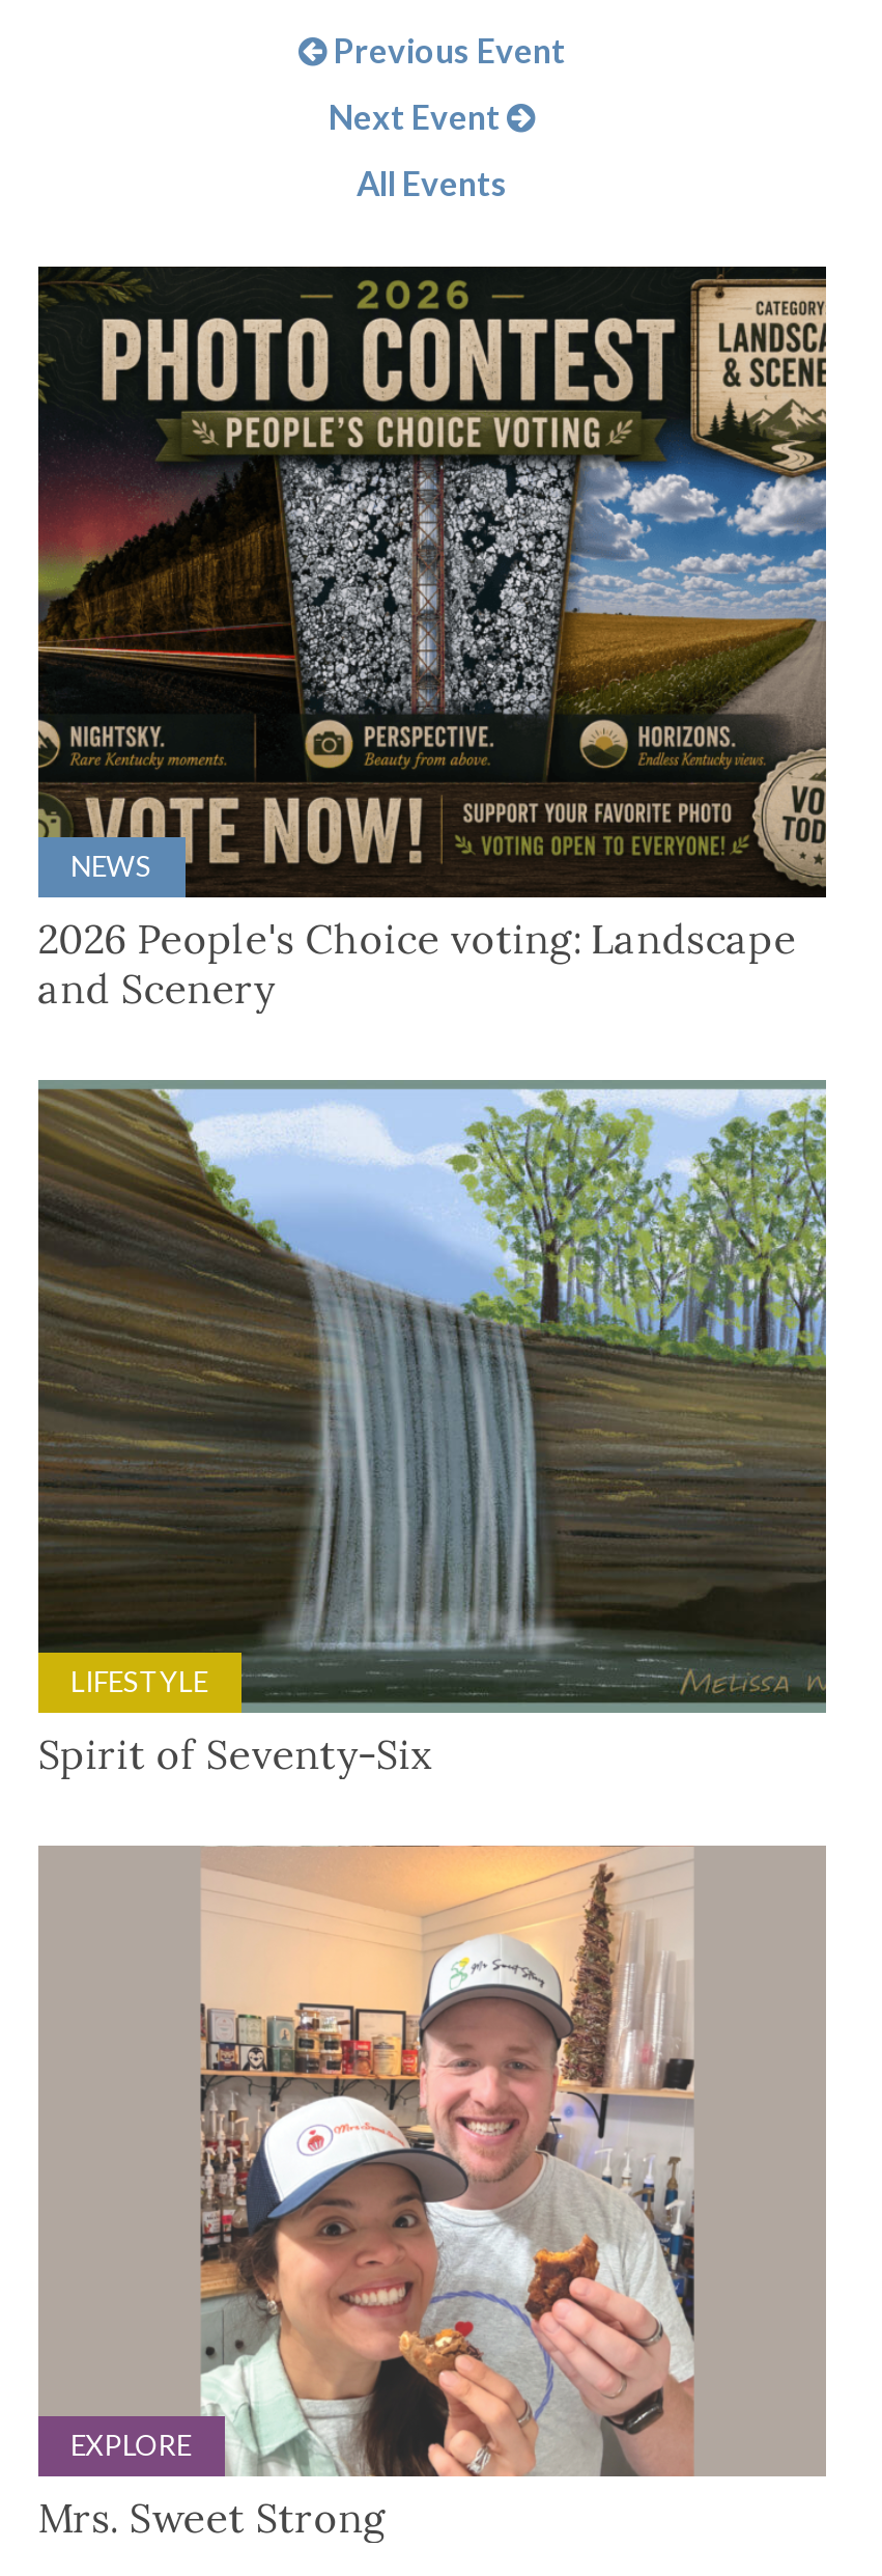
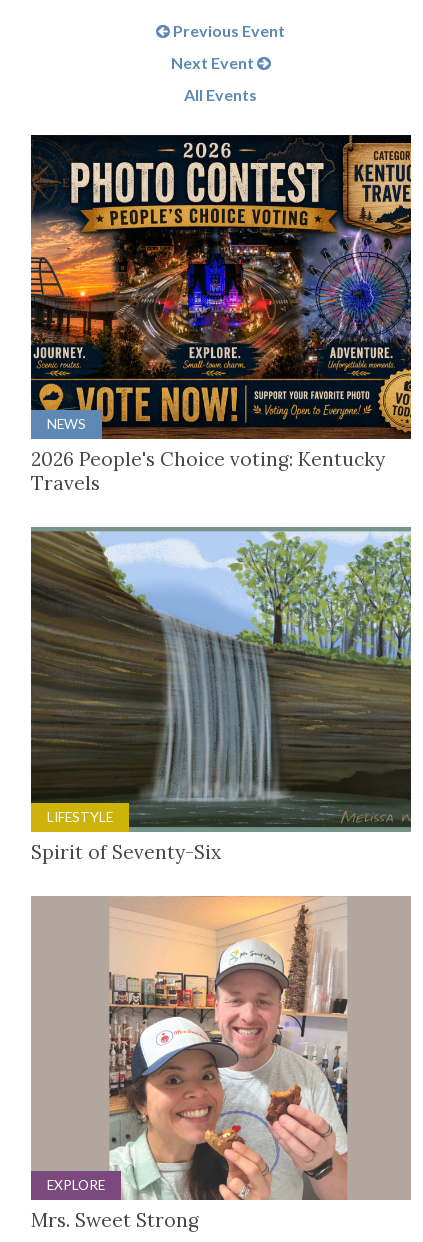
[36,267,828,1014] [image] | 2026 People's Choice voting: Landscape | and Scenery -> [30,135,412,495] [image] | 2026 People's Choice voting: Kentucky | Travels

